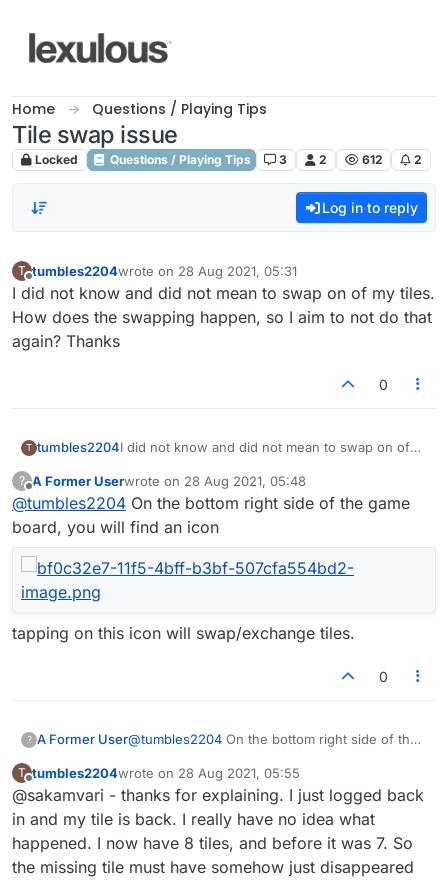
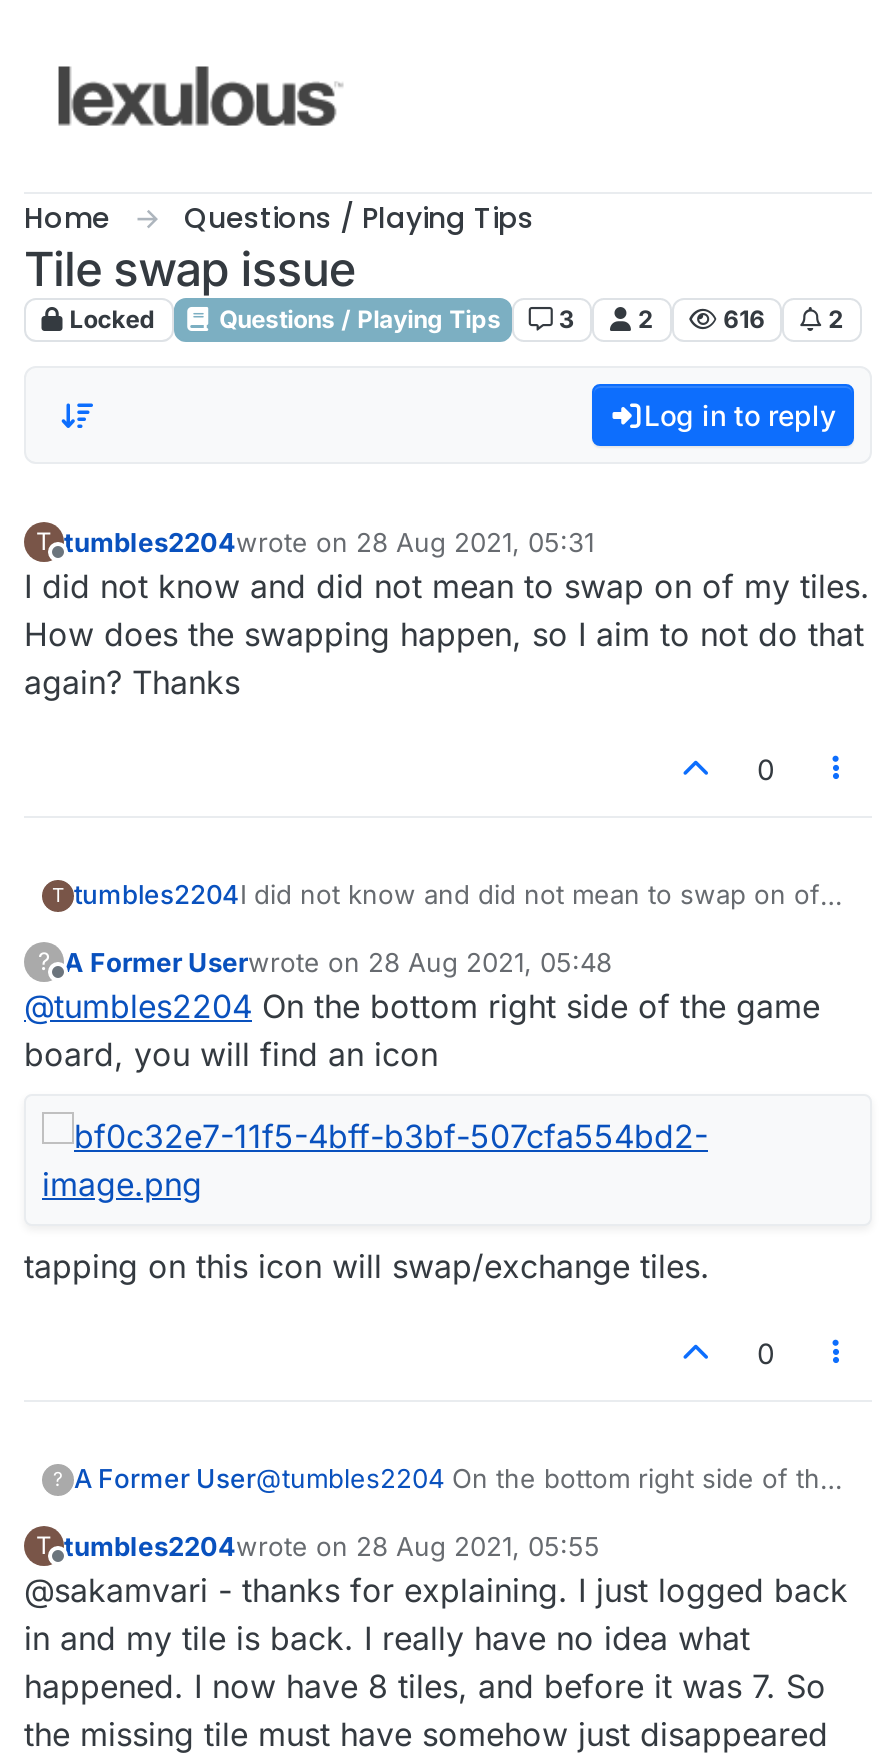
[362,152,383,167] 612 -> [723,304,765,334] 616

